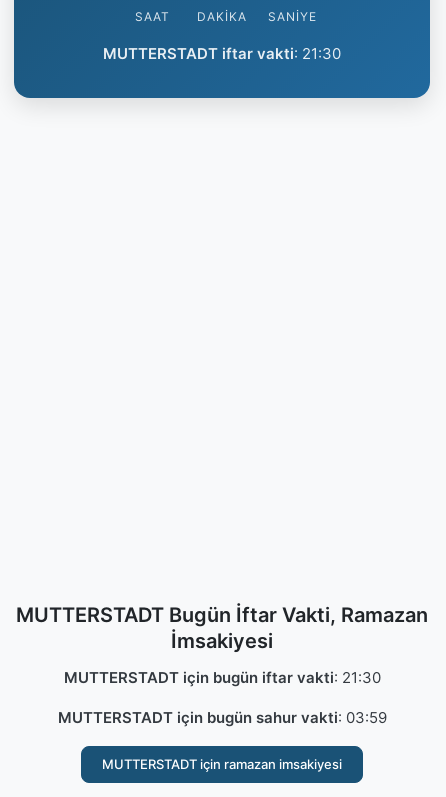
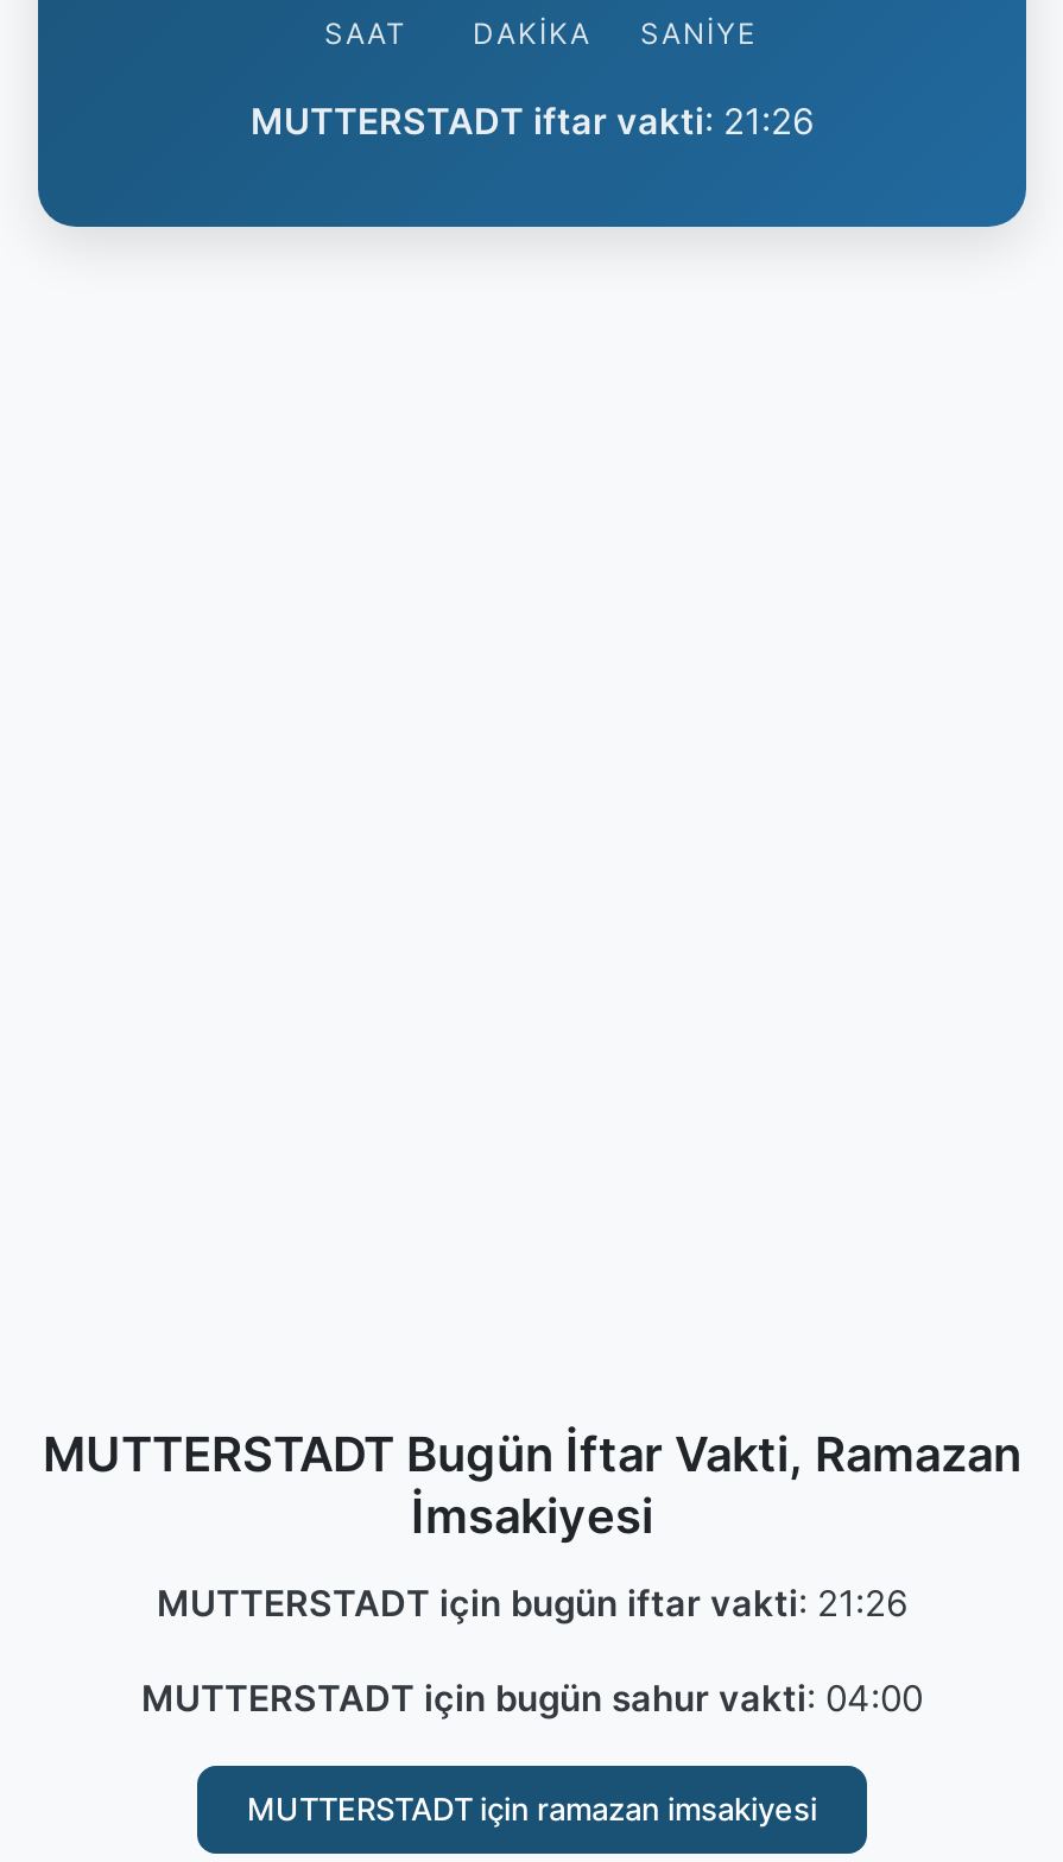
[103,44,341,63] MUTTERSTADT iftar vakti: 21:30 -> [251,99,814,144] MUTTERSTADT iftar vakti: 21:26
[63,668,380,687] MUTTERSTADT için bugün iftar vakti: 21:30 -> [157,1581,907,1626] MUTTERSTADT için bugün iftar vakti: 21:26
[57,708,386,727] MUTTERSTADT için bugün sahur vakti: 03:59 -> [141,1676,923,1721] MUTTERSTADT için bugün sahur vakti: 04:00

